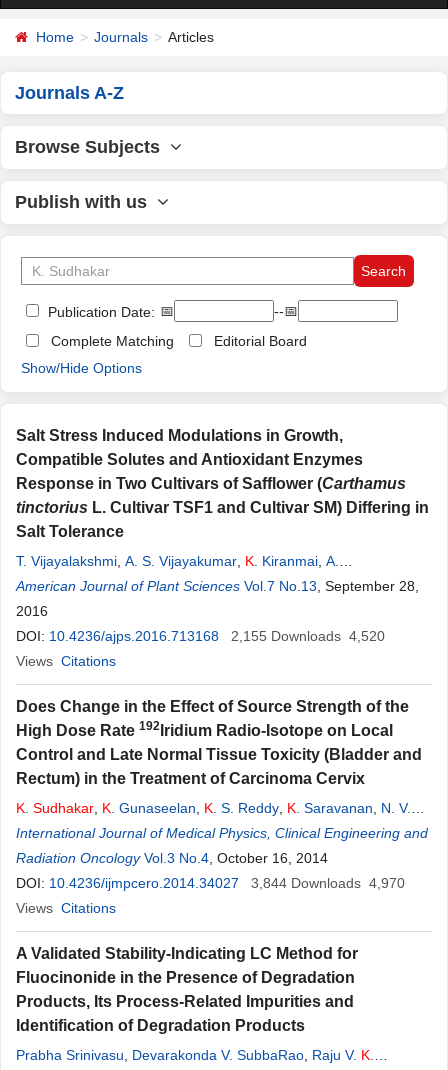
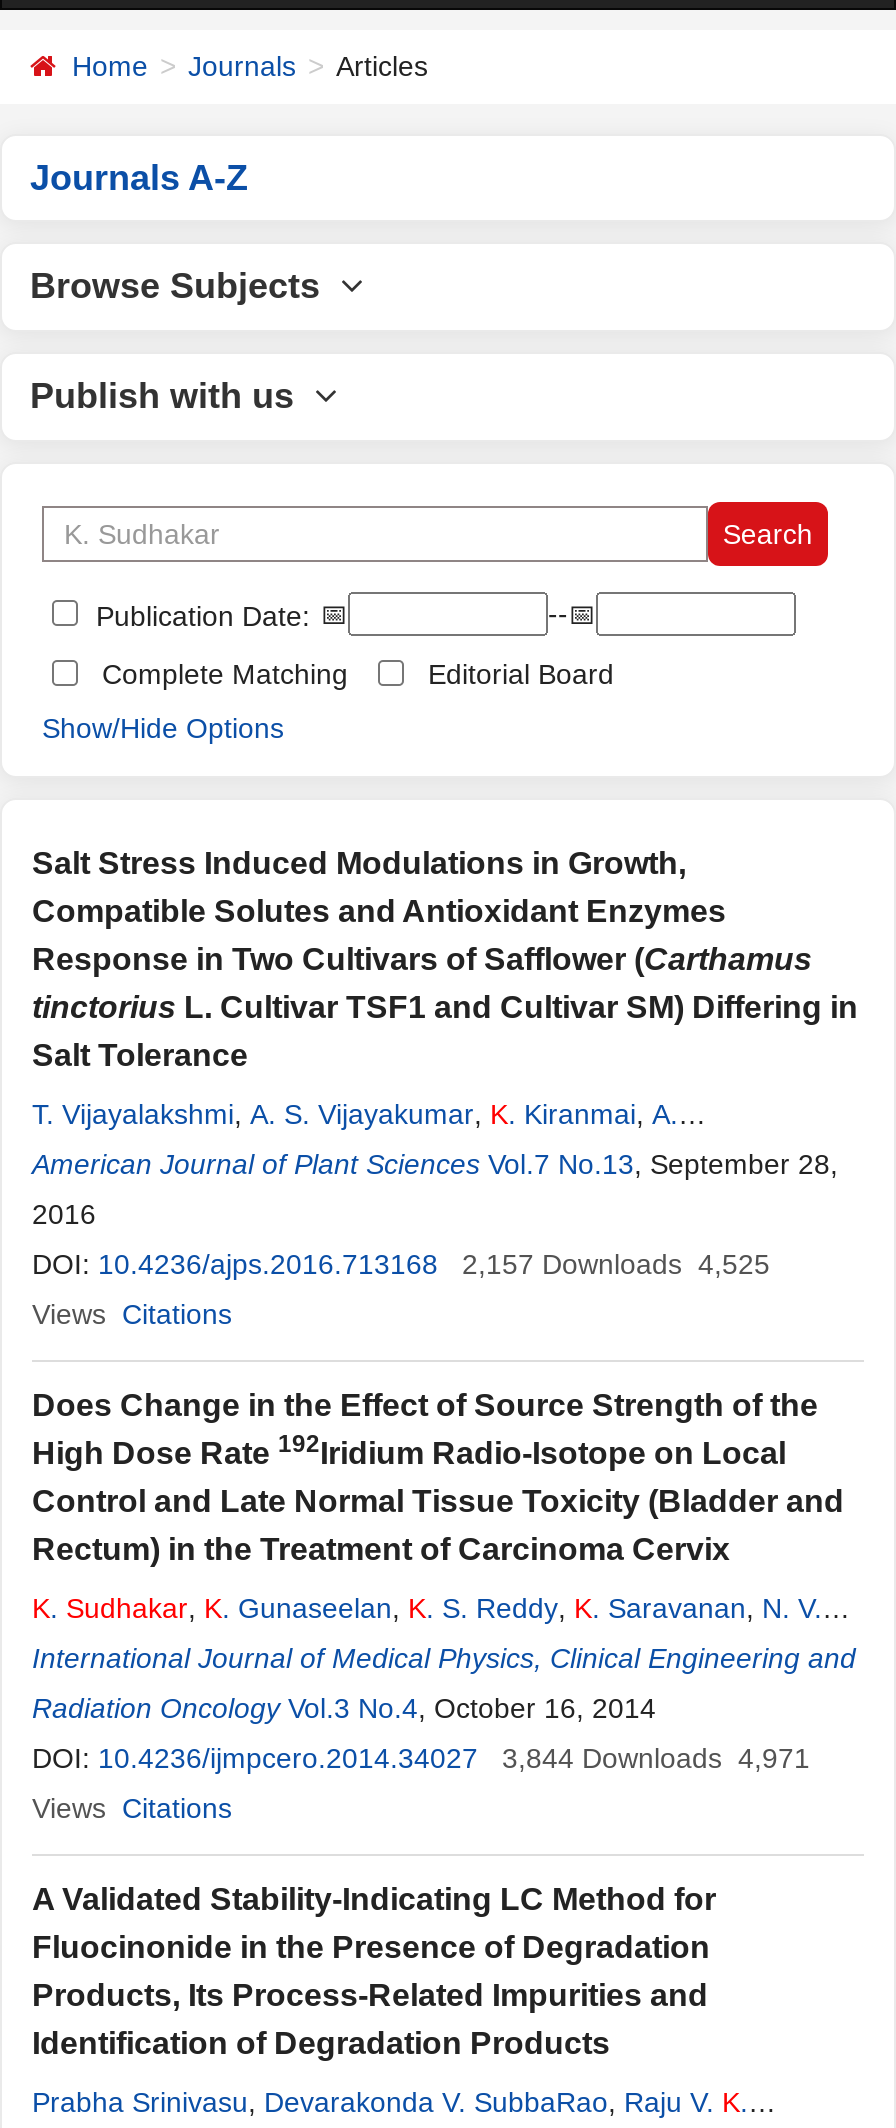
[16,628,385,644] DOI: 10.4236/ajps.2016.713168 2,155 Downloads 4,520 -> [32,1248,770,1280] DOI: 10.4236/ajps.2016.713168 2,157 Downloads 4,525
[16,875,405,891] DOI: 10.4236/ijmpcero.2014.34027 3,844 Downloads 4,970 -> [32,1742,810,1774] DOI: 10.4236/ijmpcero.2014.34027 3,844 Downloads 4,971

